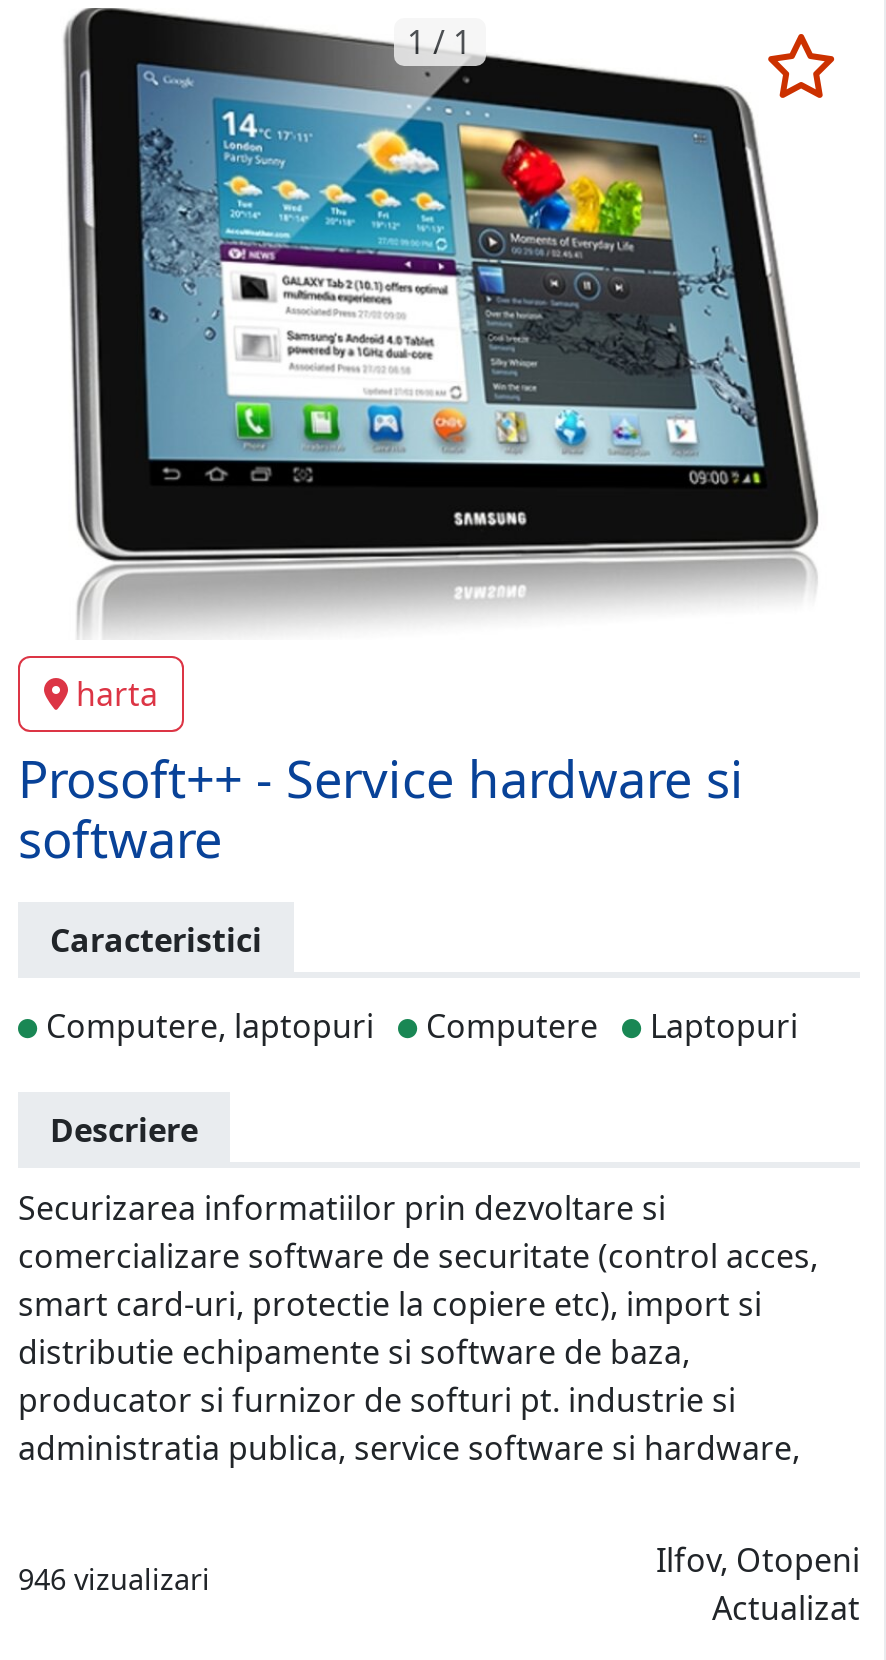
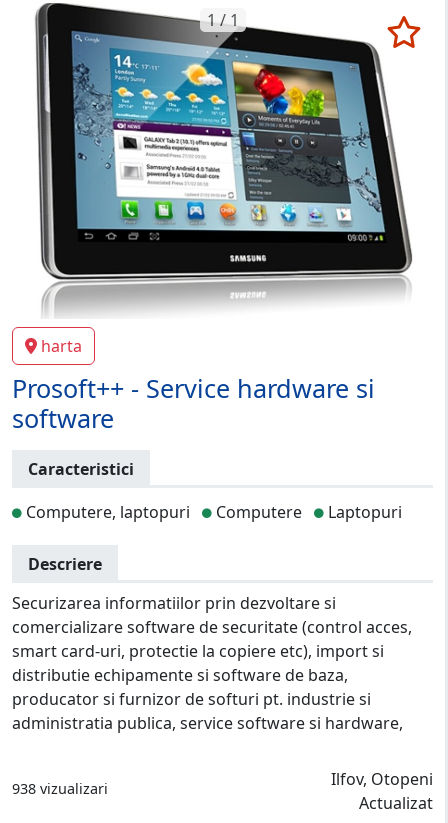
[18,1561,210,1599] 946 vizualizari -> [12,779,108,798] 938 vizualizari

